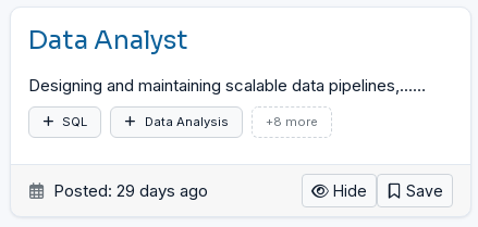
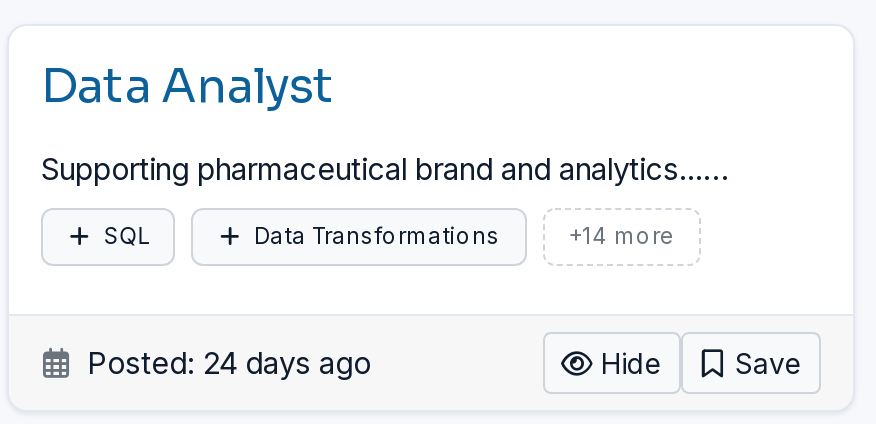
[28,75,426,96] Designing and maintaining scalable data pipelines,...… -> [41,150,727,188] Supporting pharmaceutical brand and analytics...…
[141,114,228,129] Data Analysis -> [248,222,500,250] Data Transformations
[265,114,317,129] +8 more -> [568,222,674,250] +14 more
[49,180,208,201] Posted: 29 days ago -> [79,344,371,382] Posted: 24 days ago

